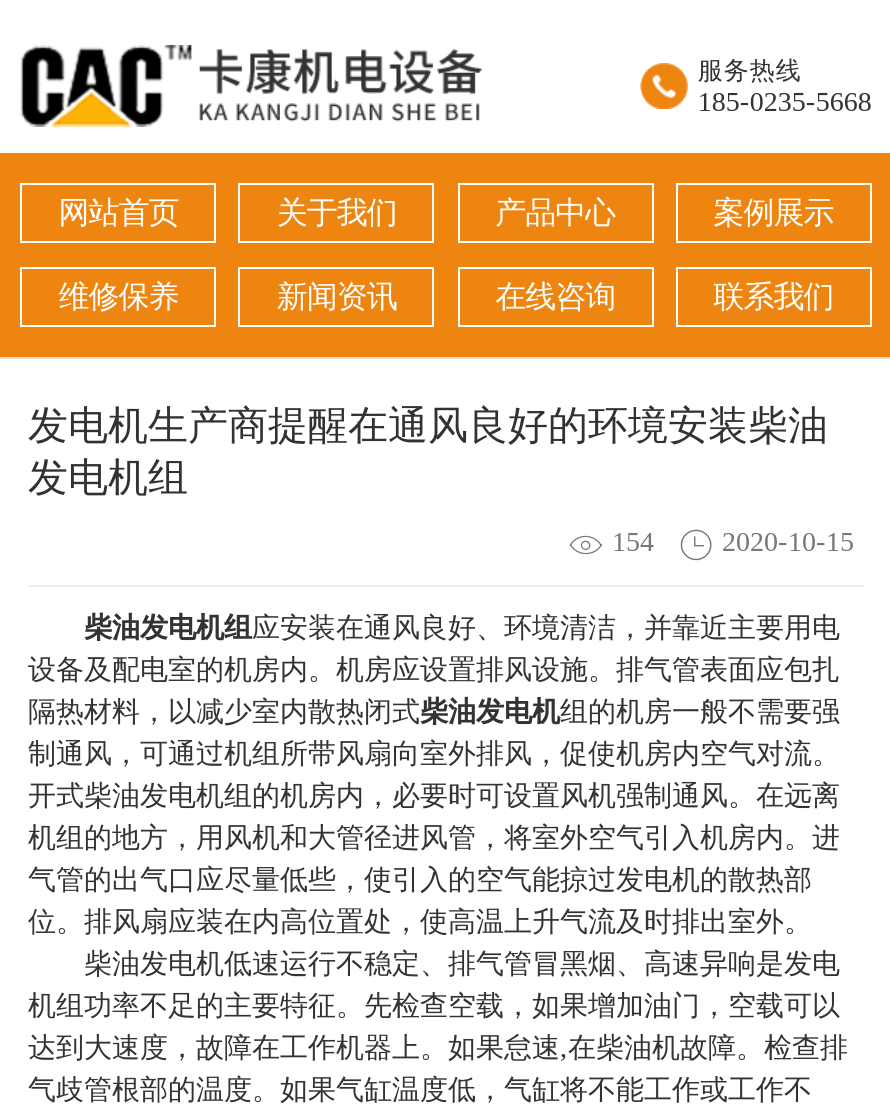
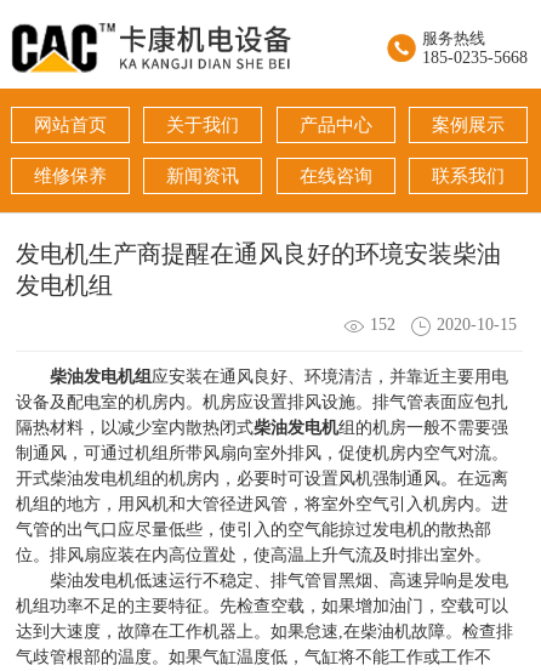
[612,527,654,557] 154 -> [370,316,395,334] 152

